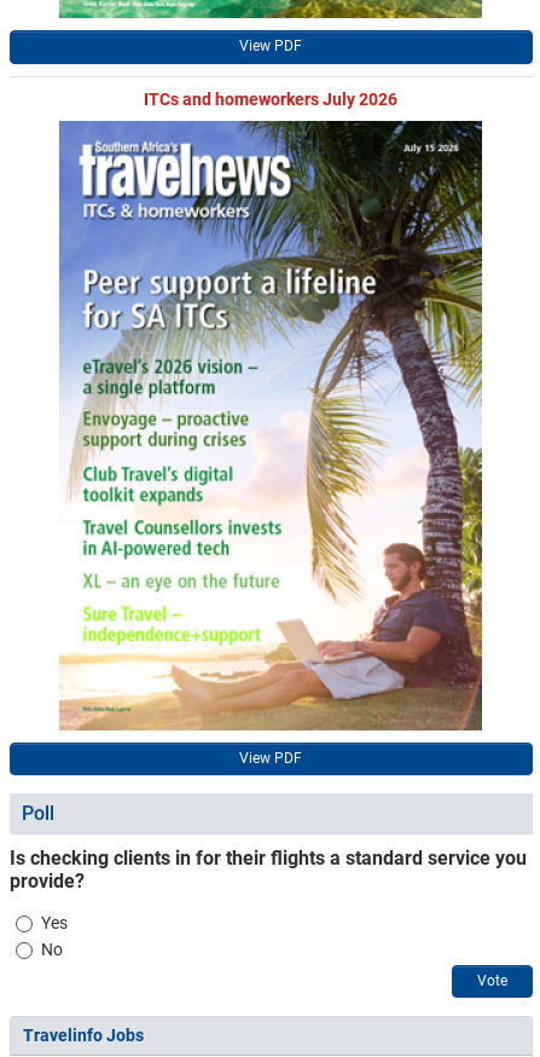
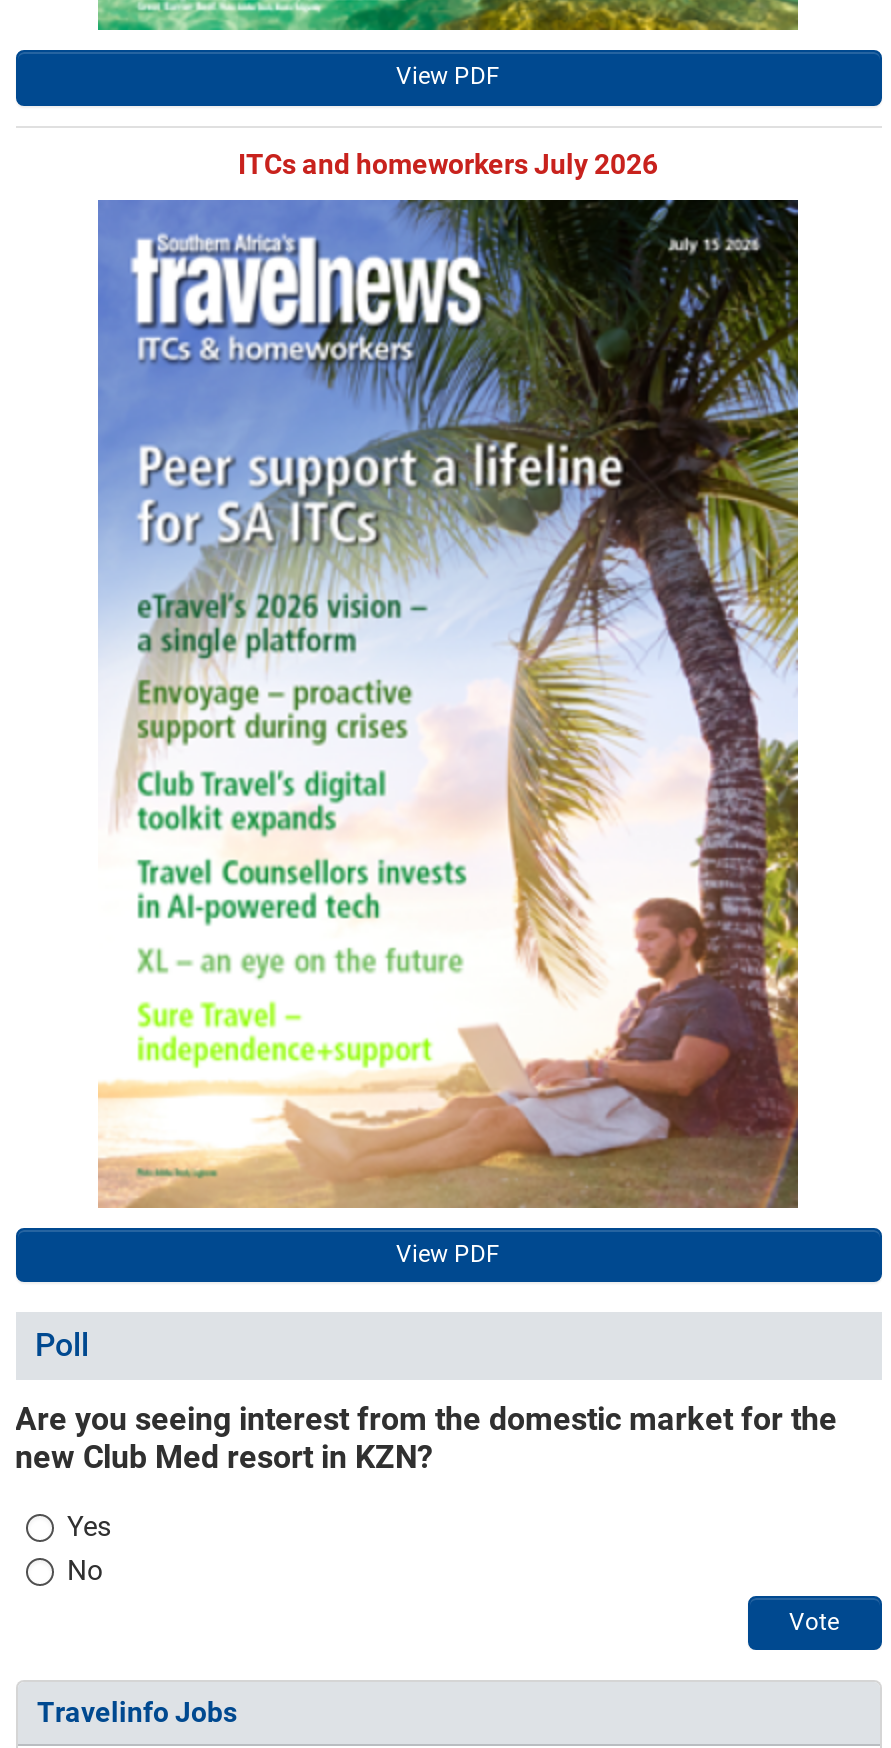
[9,847,526,893] Is checking clients in for their flights a standard service you | provide? -> [15,1400,837,1476] Are you seeing interest from the domestic market for the | new Club Med resort in KZN?

